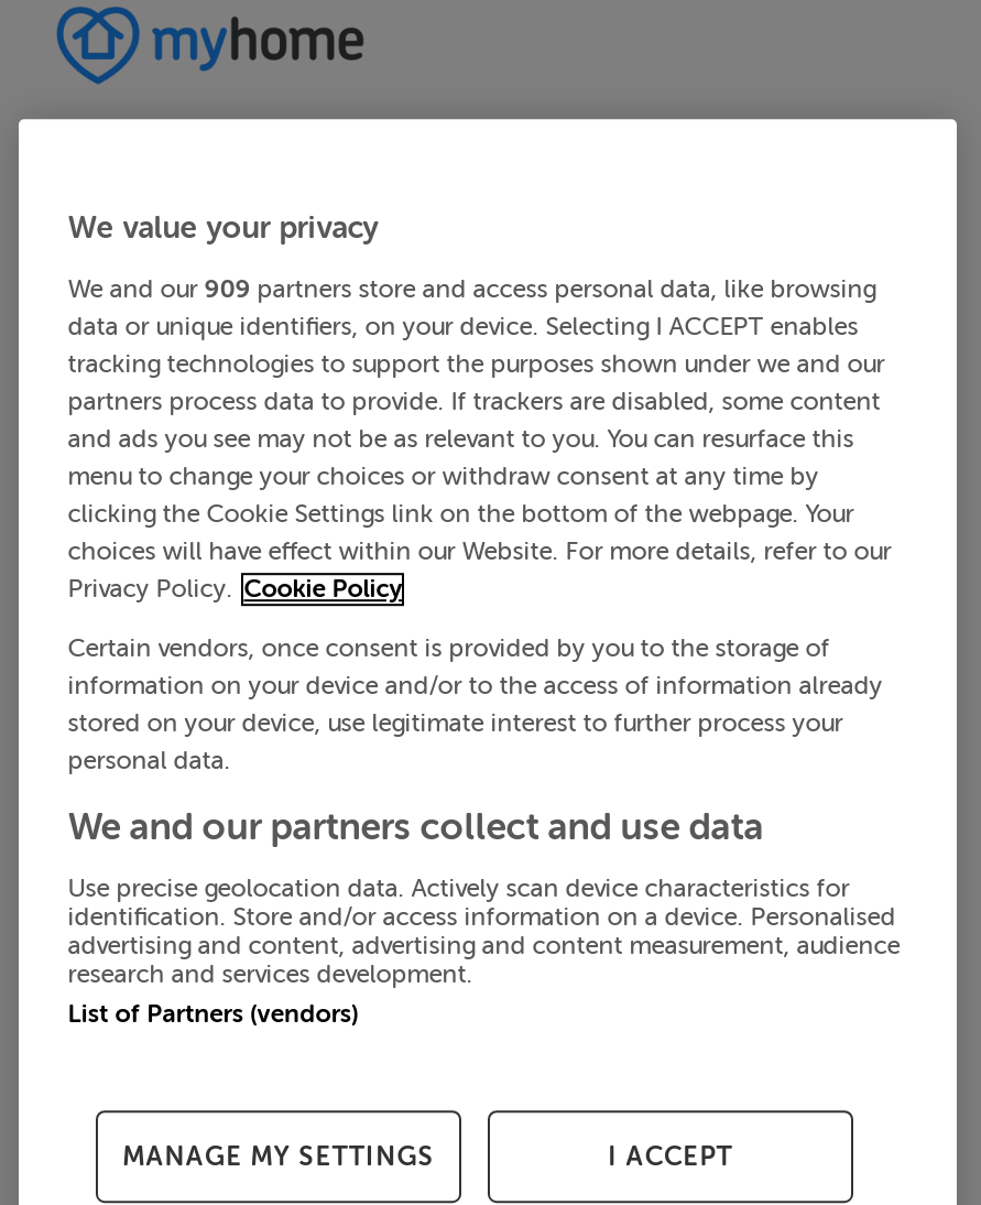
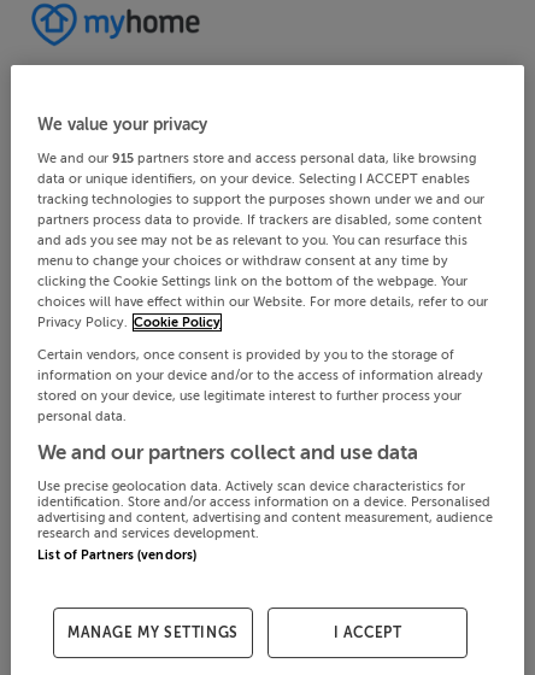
[68,276,876,305] We and our 909 partners store and access personal data, like browsing -> [38,151,476,167] We and our 915 partners store and access personal data, like browsing

